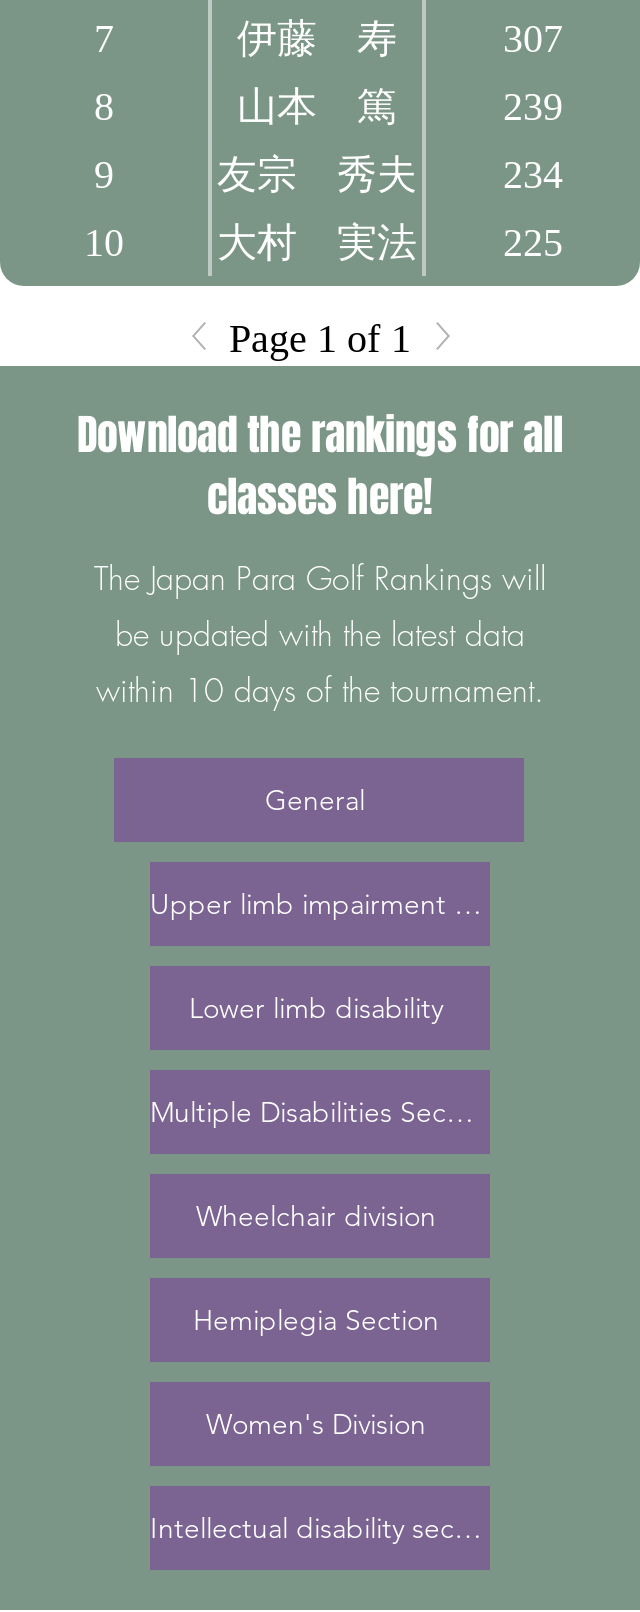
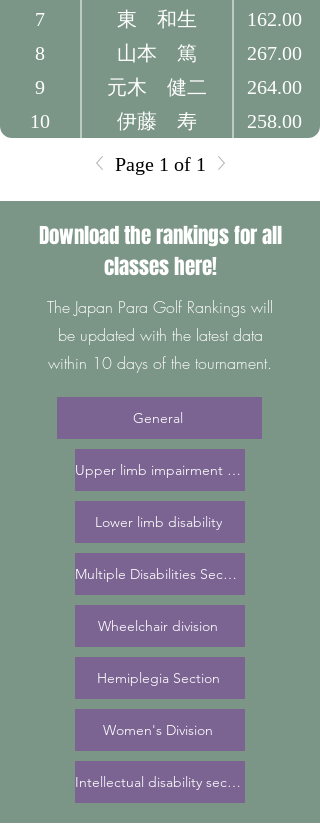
[237,16,563,60] 伊藤 寿 | 307 -> [117,8,301,30] 東 和生 | 162.00
[503,84,563,128] 239 -> [246,42,301,64] 267.00
[217,152,563,196] 友宗 秀夫 | 234 -> [107,76,301,98] 元木 健二 | 264.00
[217,220,563,264] 大村 実法 | 225 -> [117,110,301,132] 伊藤 寿 | 258.00

